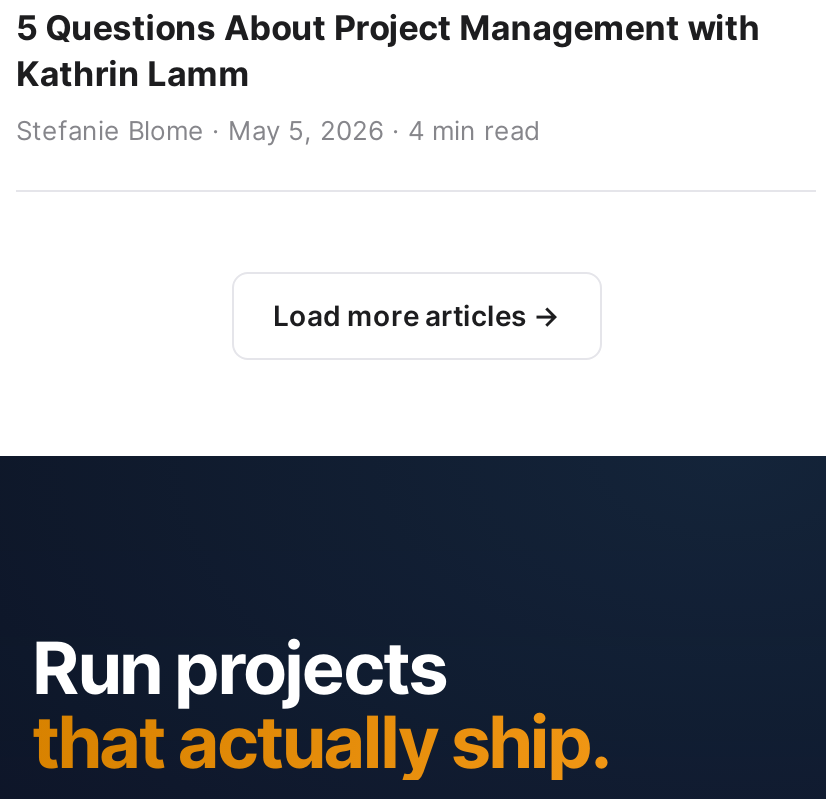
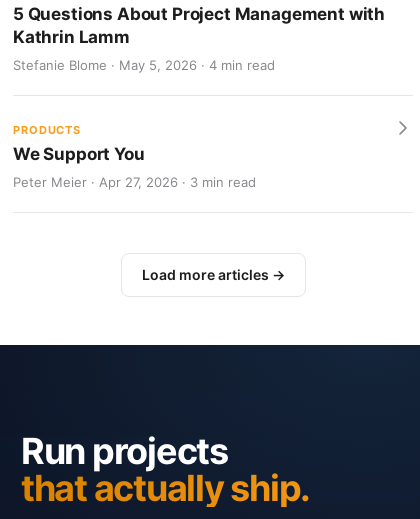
none -> [13,123,256,190] PRODUCTS | We Support You | Peter Meier · Apr 27, 2026 · 3 min read

